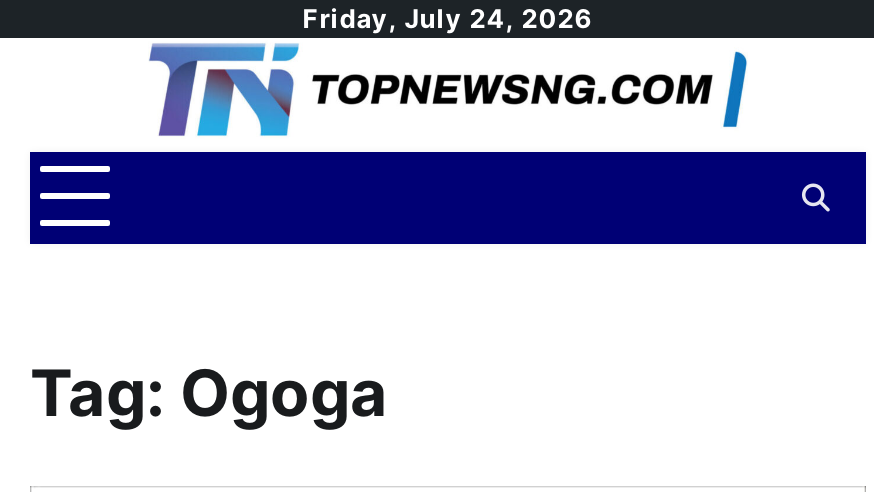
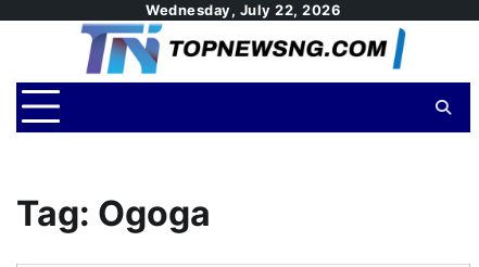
[302,2,594,34] Friday, July 24, 2026 -> [146,1,341,18] Wednesday, July 22, 2026

